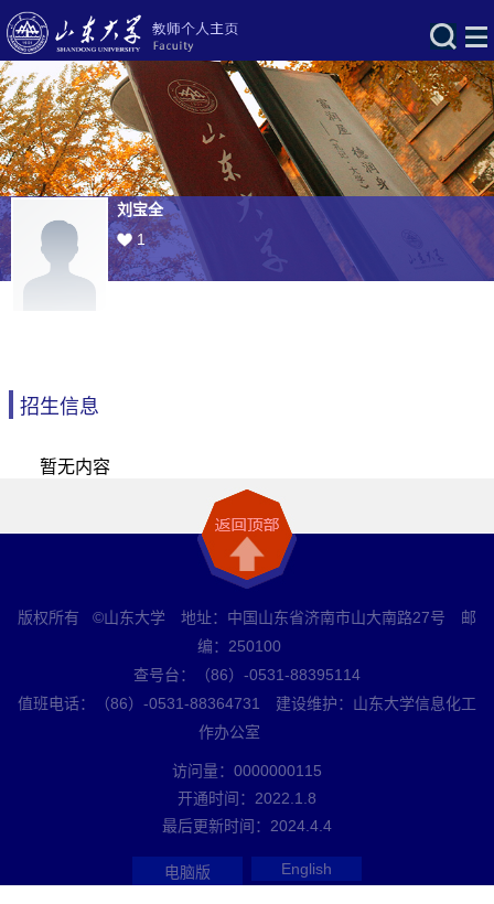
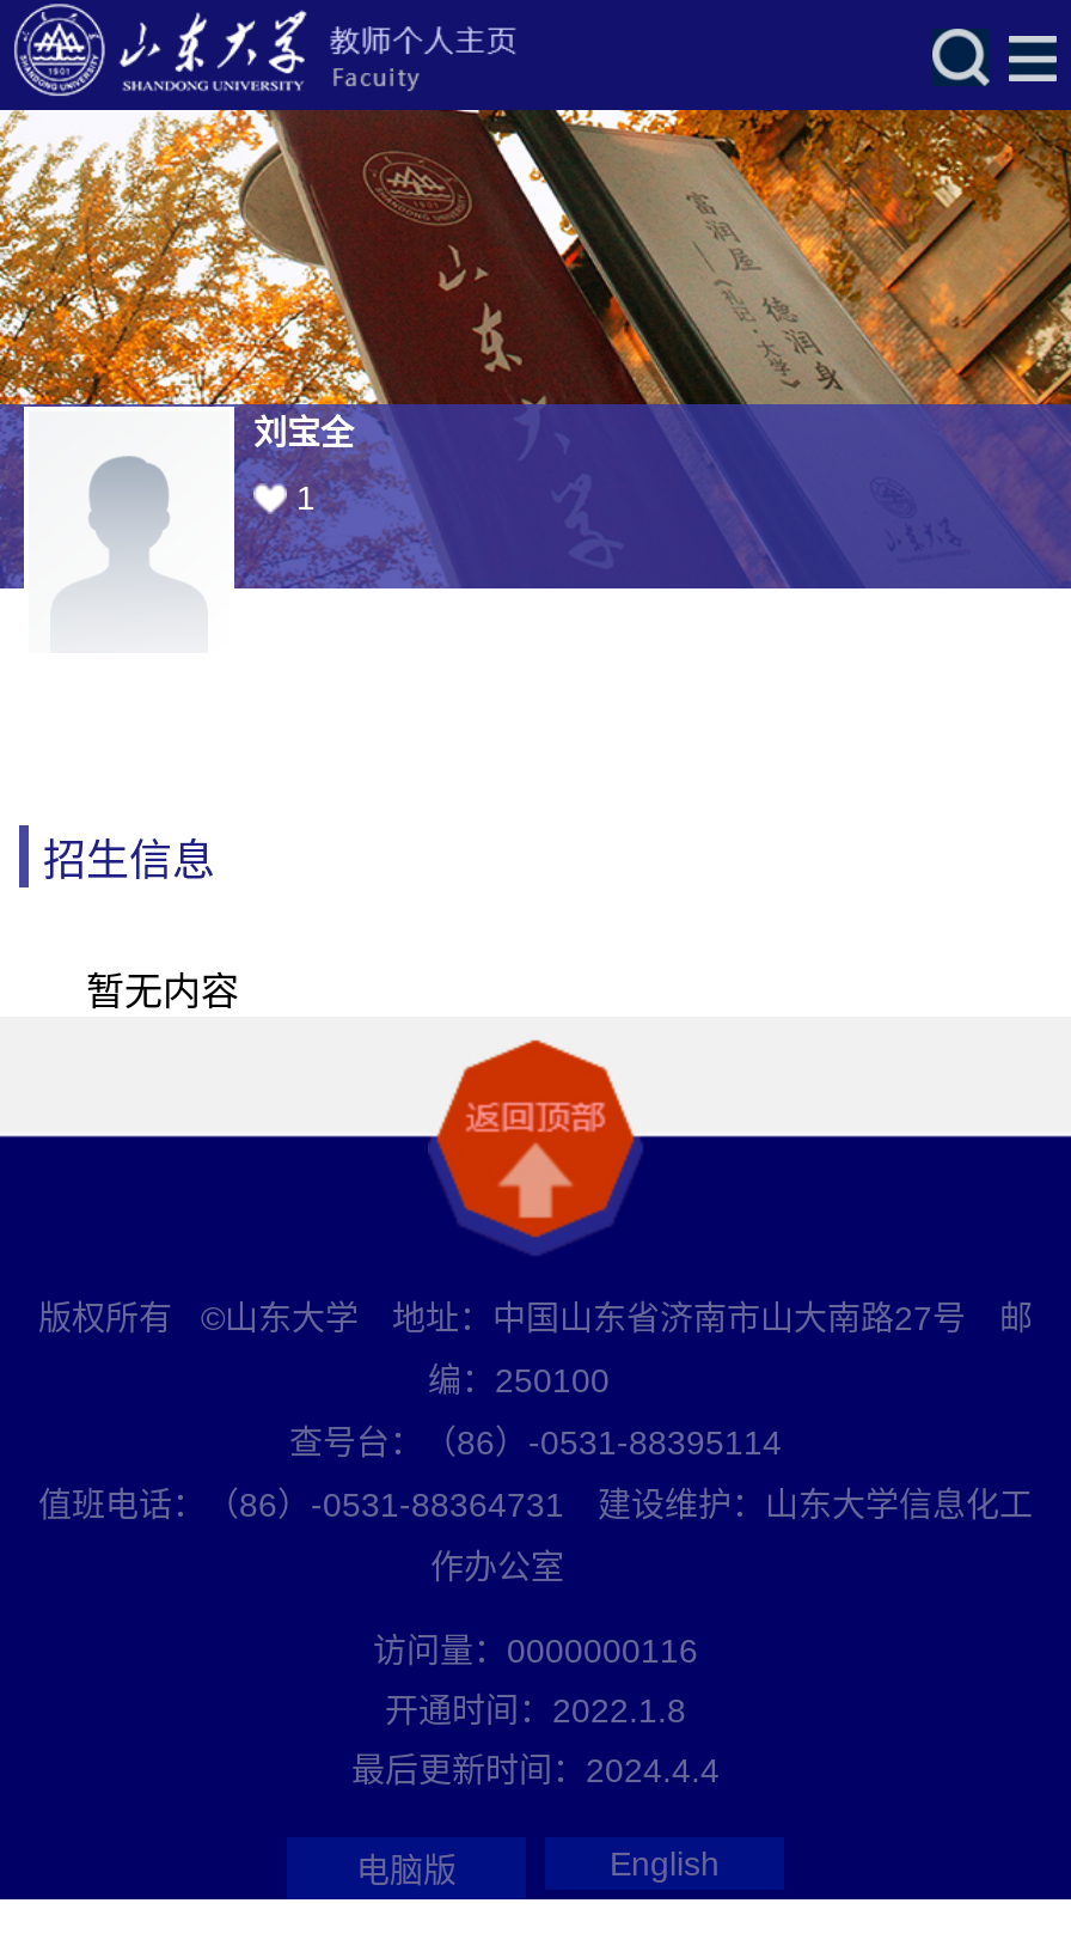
[172,762,322,780] 访问量：0000000115 -> [373,1632,698,1670] 访问量：0000000116

